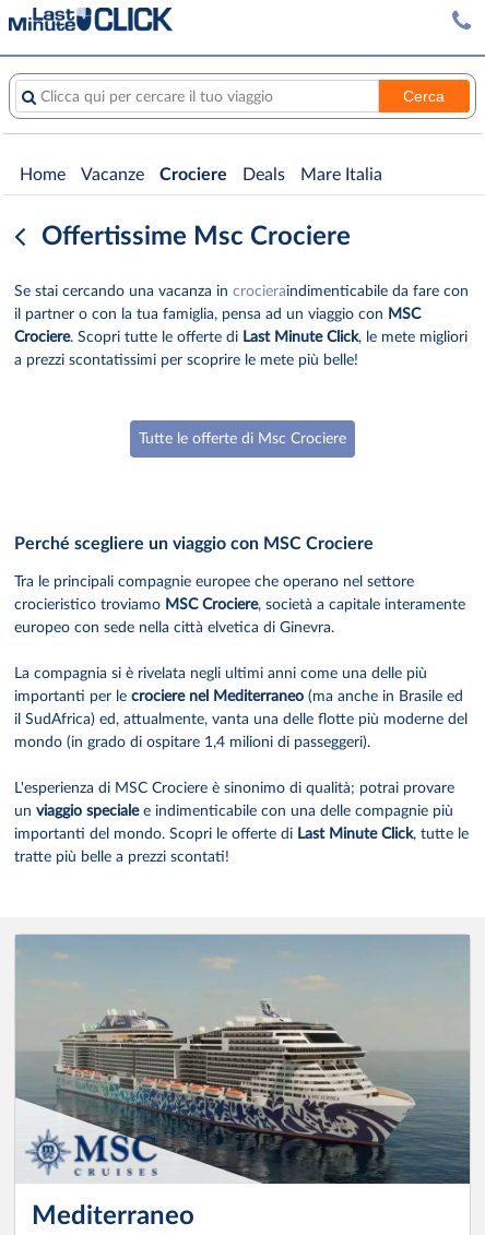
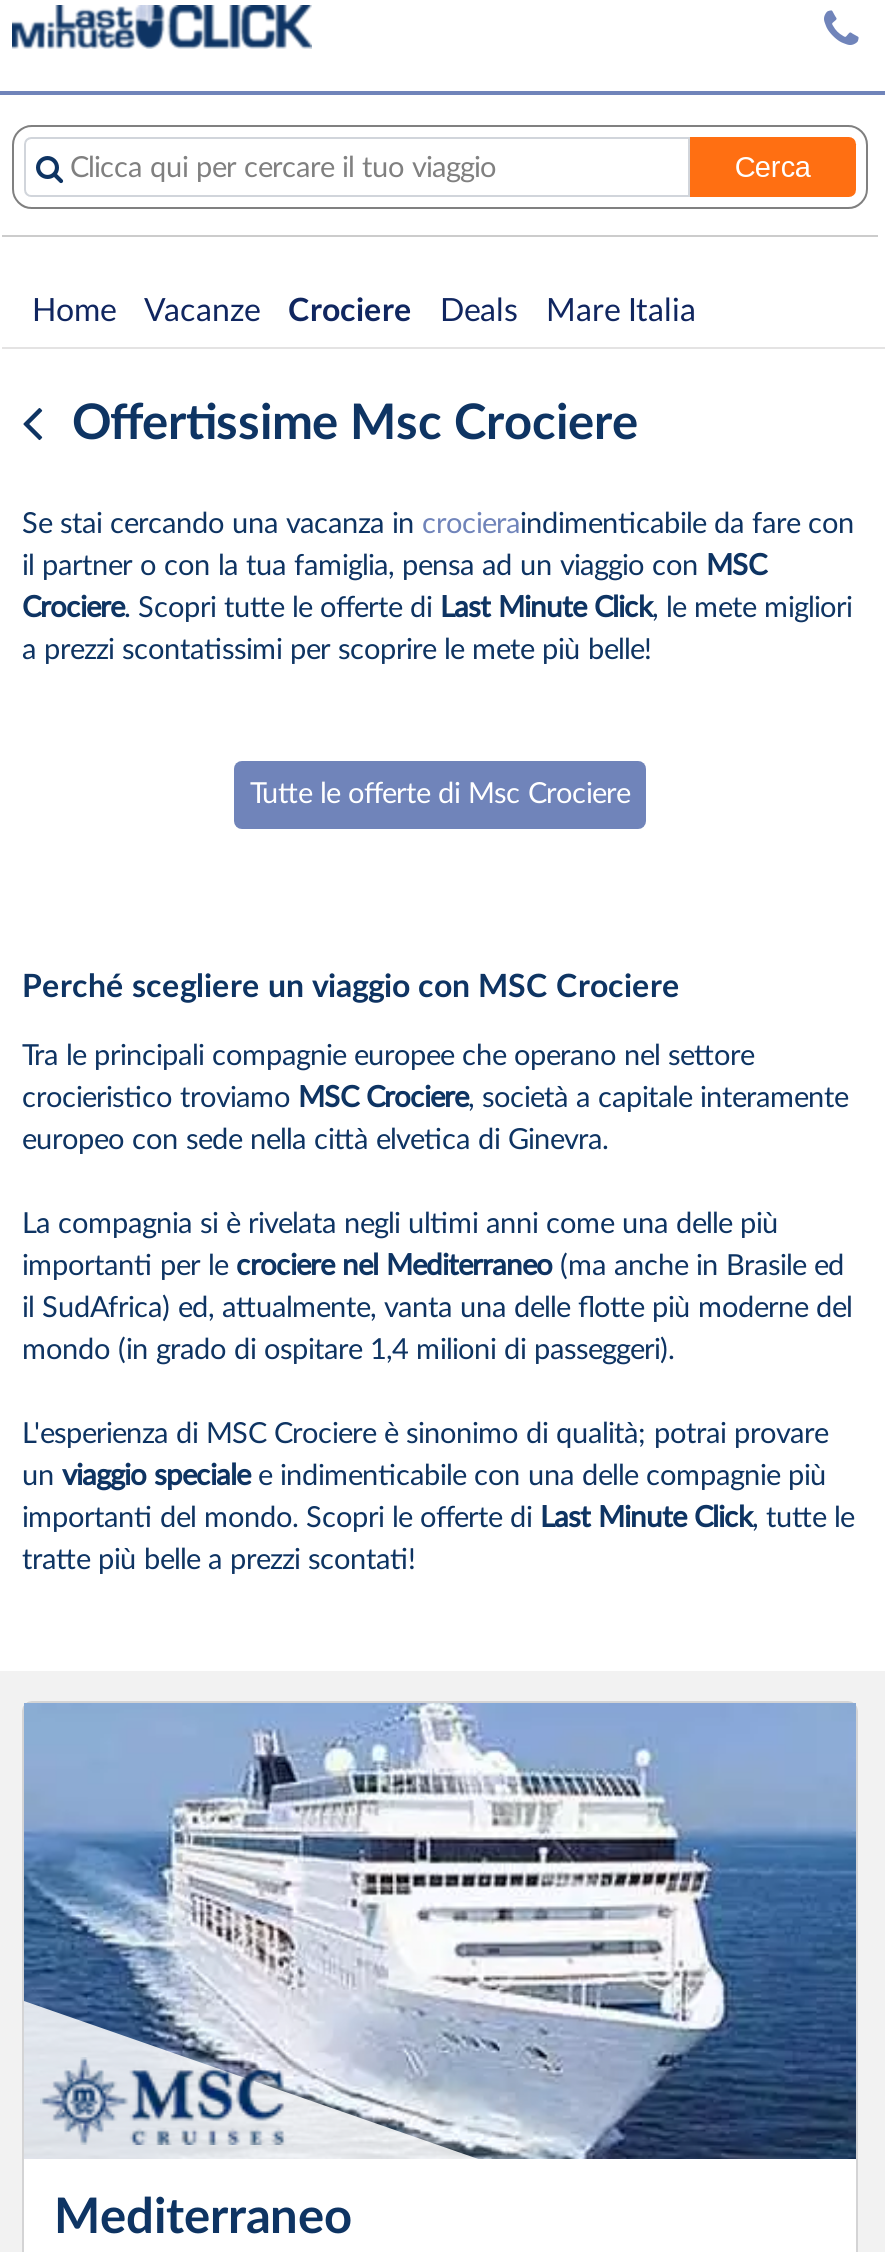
[15,935,470,1185] [image] -> [22,1703,858,2161] [image]

